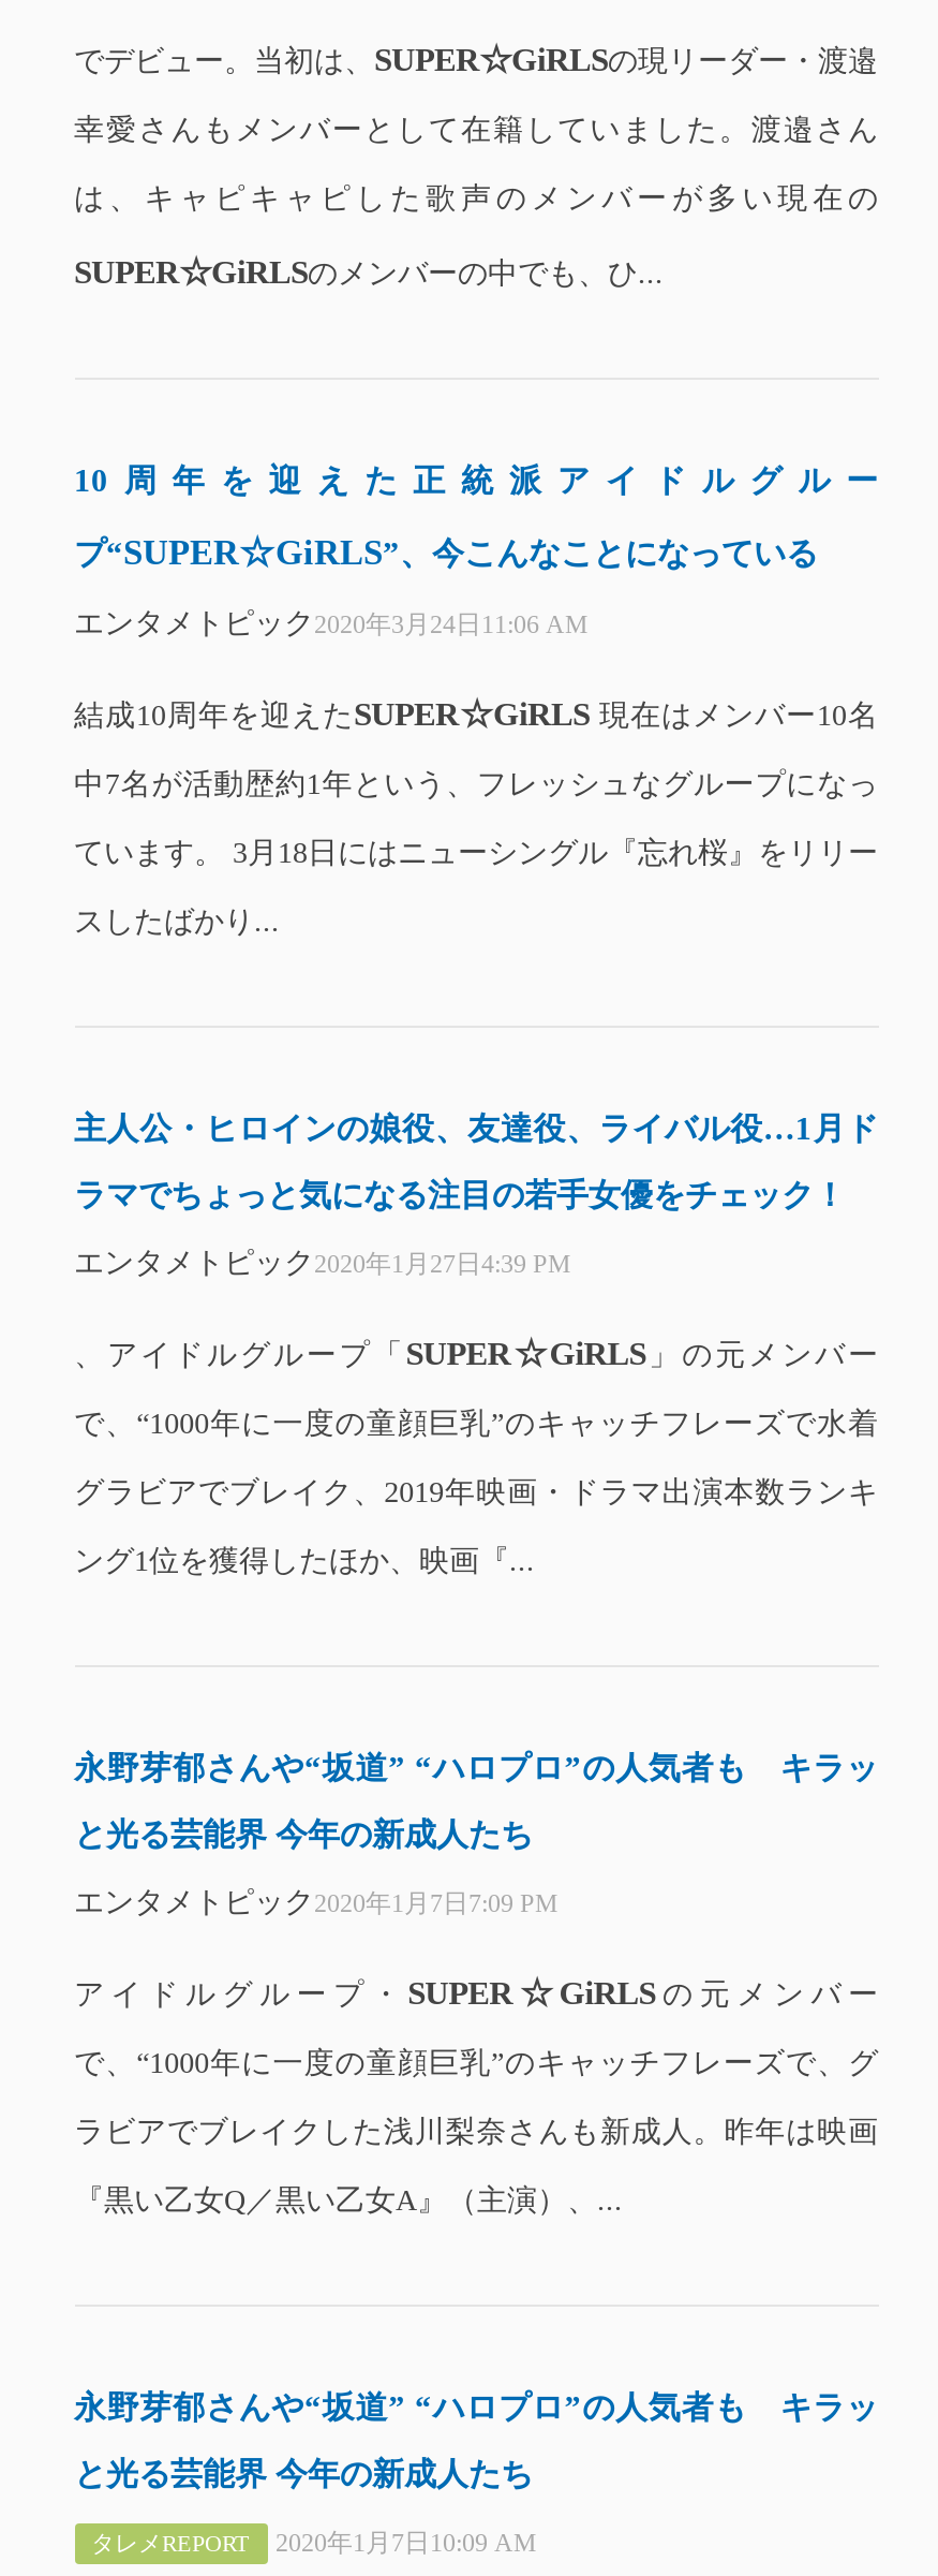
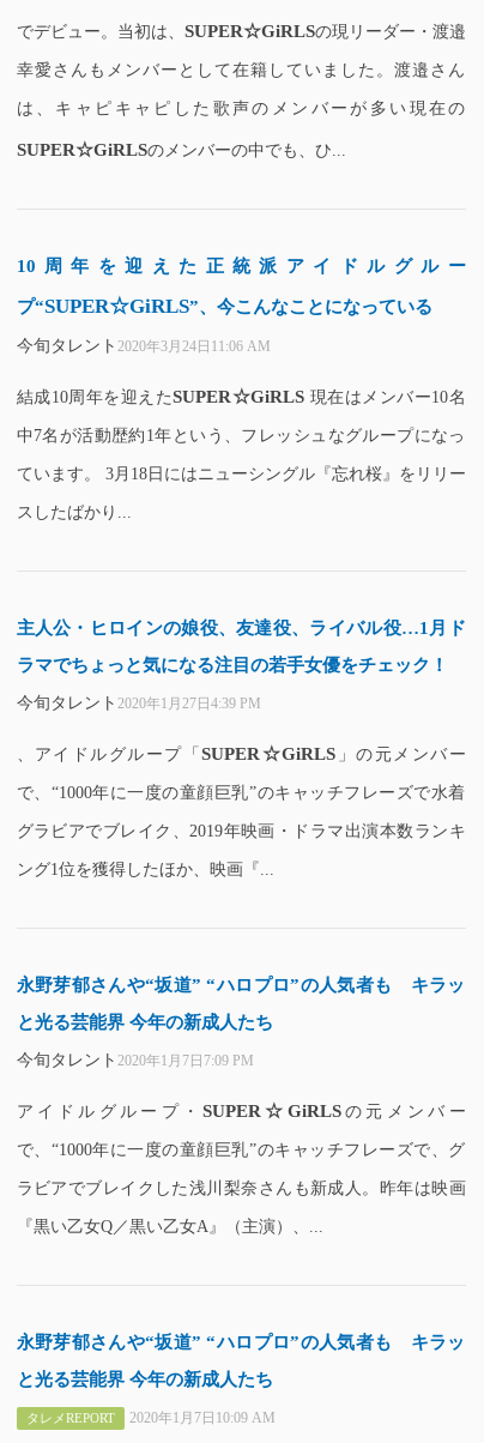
[74,607,589,639] エンタメトピック2020年3月24日11:06 AM -> [16,337,270,355] 今旬タレント2020年3月24日11:06 AM
[74,1247,571,1279] エンタメトピック2020年1月27日4:39 PM -> [16,694,261,712] 今旬タレント2020年1月27日4:39 PM
[74,1886,559,1918] エンタメトピック2020年1月7日7:09 PM -> [16,1051,253,1069] 今旬タレント2020年1月7日7:09 PM

